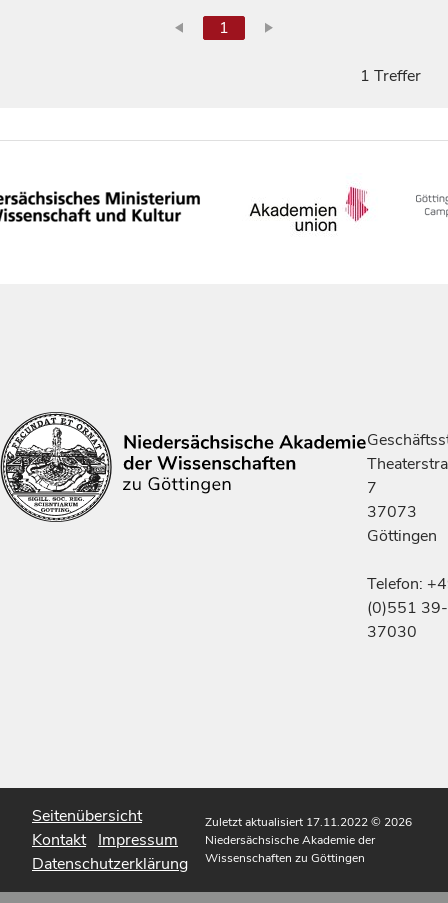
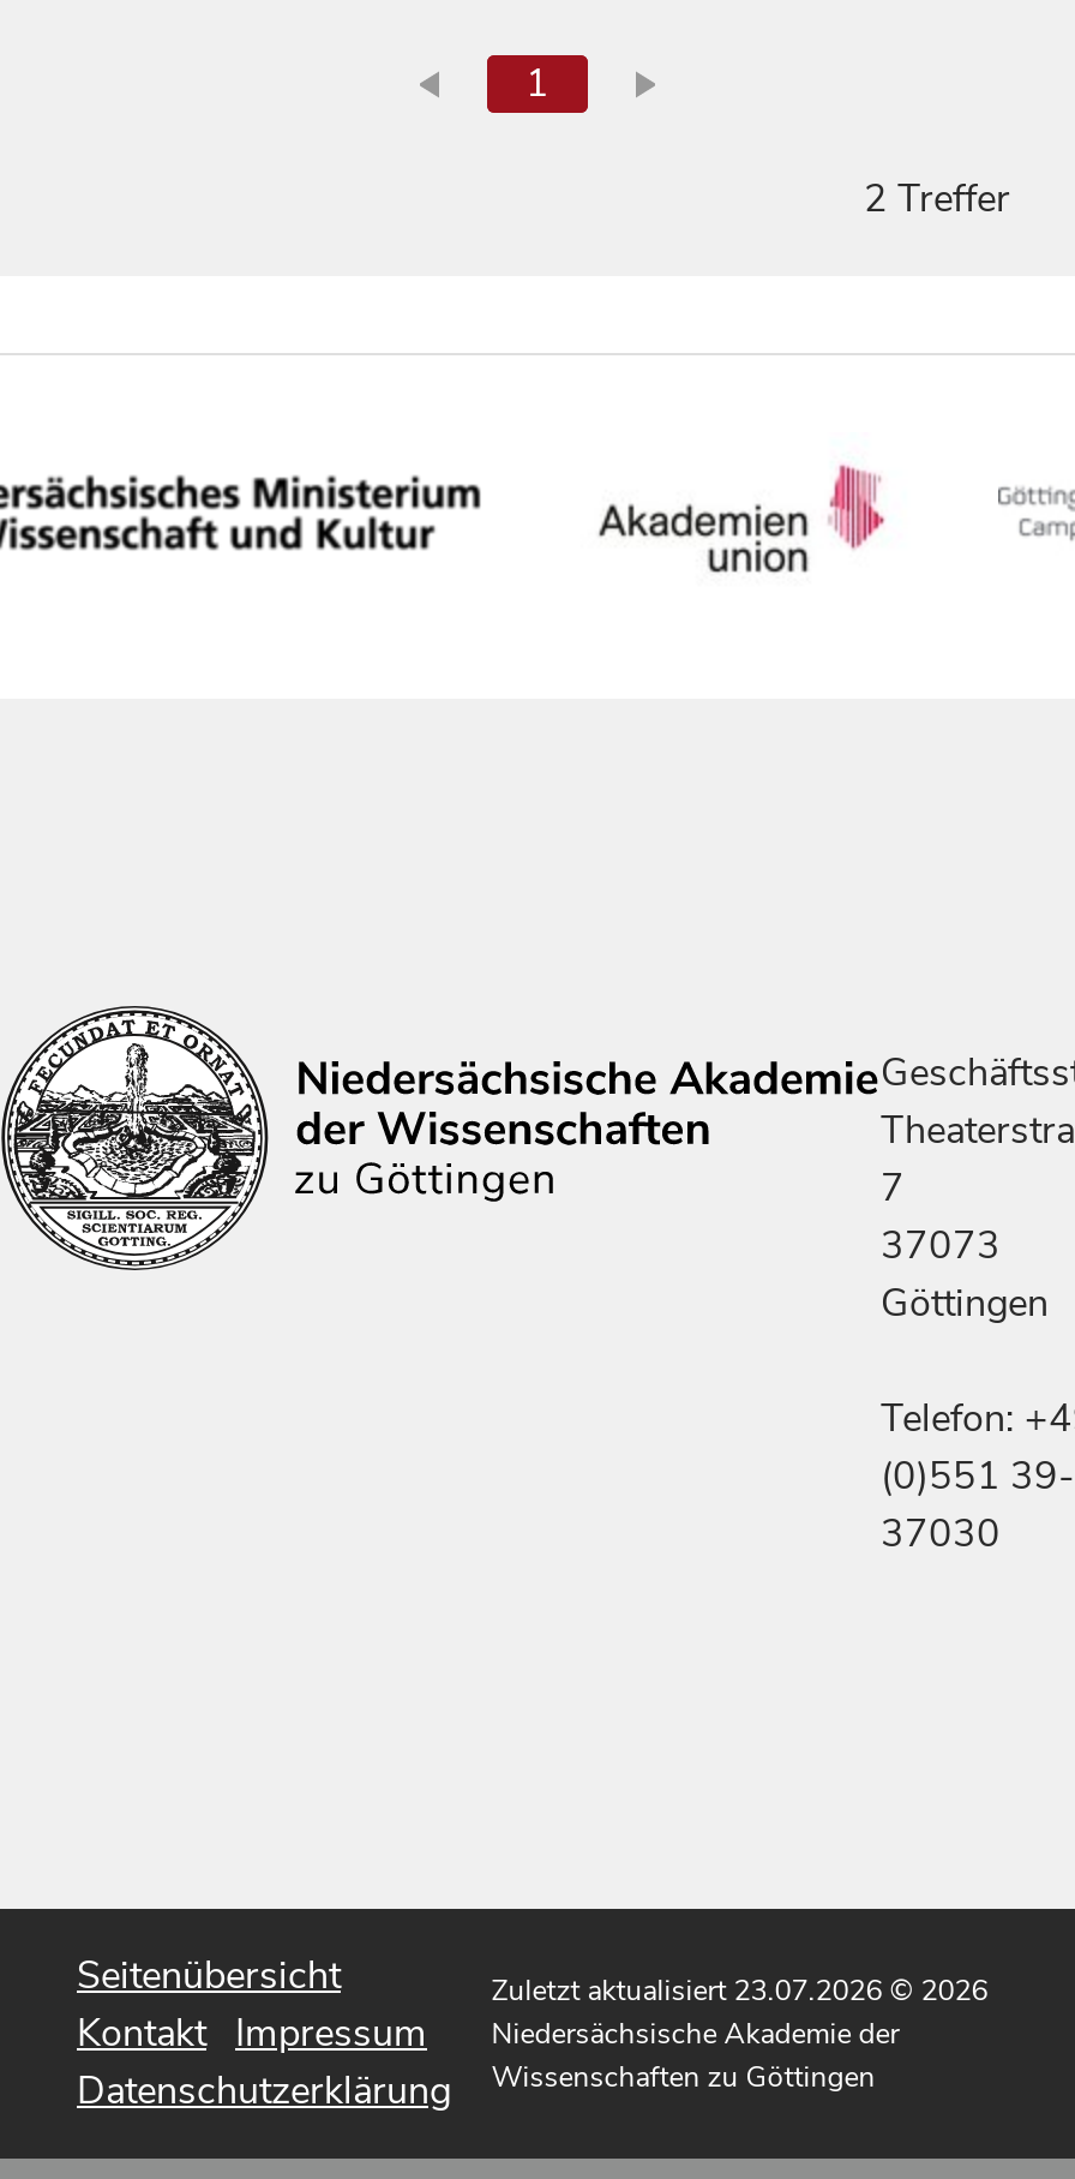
[360,65,421,87] 1 Treffer -> [864,173,1010,225] 2 Treffer
[205,814,412,830] Zuletzt aktualisiert 17.11.2022 © 2026 -> [491,1971,988,2009] Zuletzt aktualisiert 23.07.2026 © 2026

